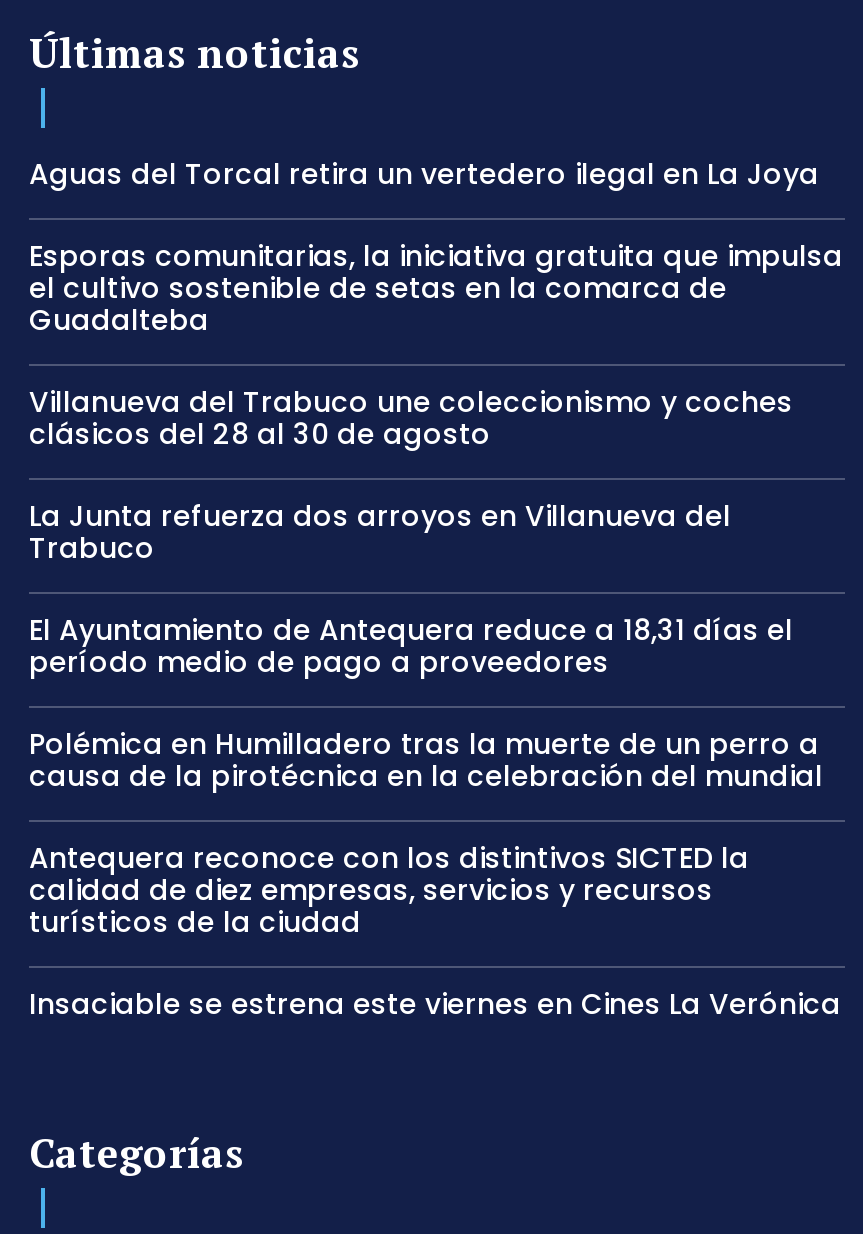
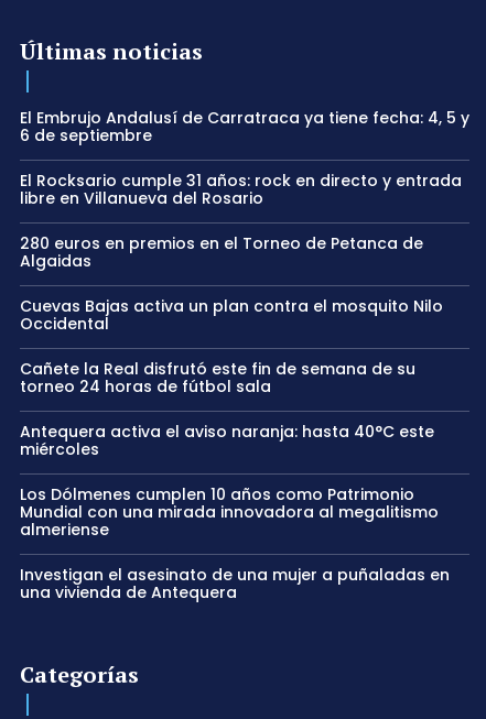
[29,153,819,193] Aguas del Torcal retira un vertedero ilegal en La Joya -> [20,106,469,146] El Embrujo Andalusí de Carratraca ya tiene fecha: 4, 5 y | 6 de septiembre
[29,235,843,339] Esporas comunitarias, la iniciativa gratuita que impulsa | el cultivo sostenible de setas en la comarca de | Guadalteba -> [20,169,462,209] El Rocksario cumple 31 años: rock en directo y entrada | libre en Villanueva del Rosario
[29,381,793,453] Villanueva del Trabuco une coleccionismo y coches | clásicos del 28 al 30 de agosto -> [20,232,423,272] 280 euros en premios en el Torneo de Petanca de | Algaidas
[29,495,731,567] La Junta refuerza dos arroyos en Villanueva del | Trabuco -> [20,295,443,334] Cuevas Bajas activa un plan contra el mosquito Nilo | Occidental
[29,609,793,681] El Ayuntamiento de Antequera reduce a 18,31 días el | período medio de pago a proveedores -> [20,358,415,397] Cañete la Real disfrutó este fin de semana de su | torneo 24 horas de fútbol sala
[29,723,823,795] Polémica en Humilladero tras la muerte de un perro a | causa de la pirotécnica en la celebración del mundial -> [20,420,434,460] Antequera activa el aviso naranja: hasta 40°C este | miércoles
[29,837,749,941] Antequera reconoce con los distintivos SICTED la | calidad de diez empresas, servicios y recursos | turísticos de la ciudad -> [20,483,439,540] Los Dólmenes cumplen 10 años como Patrimonio | Mundial con una mirada innovadora al megalitismo | almeriense
[29,983,841,1023] Insaciable se estrena este viernes en Cines La Verónica -> [20,563,450,603] Investigan el asesinato de una mujer a puñaladas en | una vivienda de Antequera

